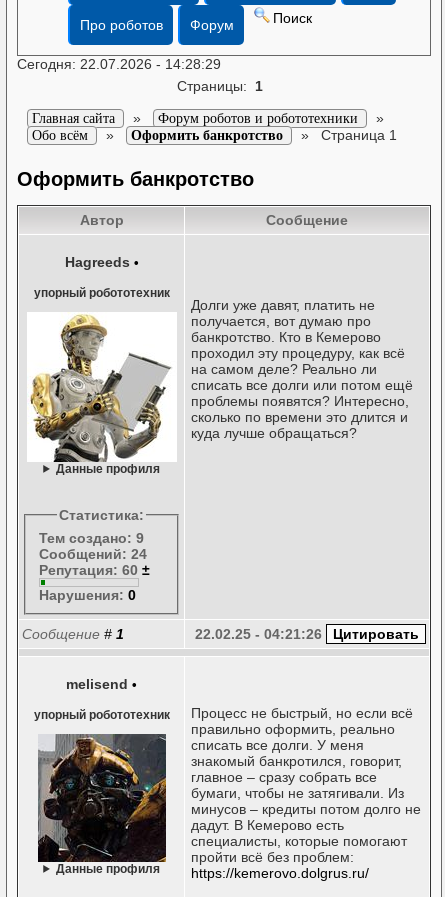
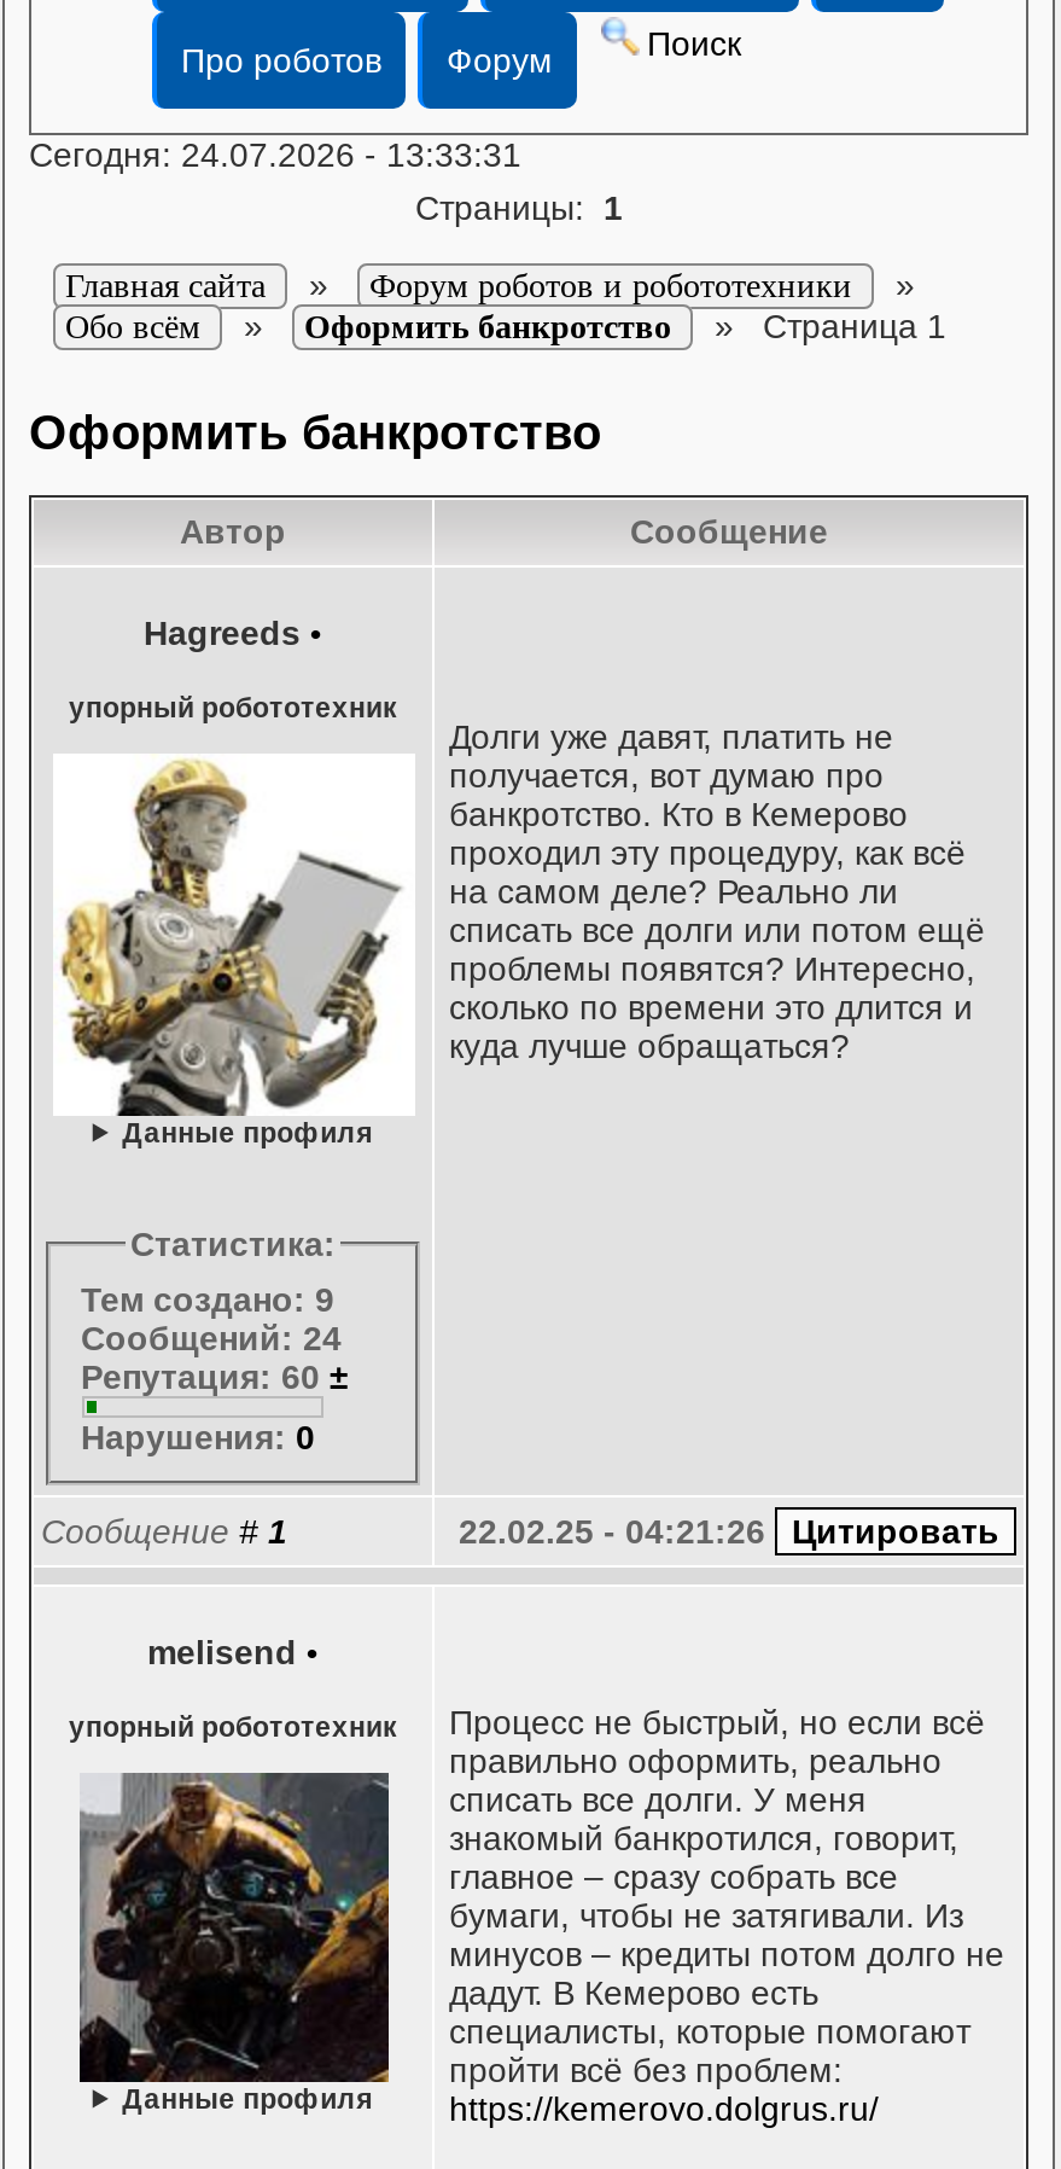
[17,56,221,72] Сегодня: 22.07.2026 - 14:28:29 -> [29,135,521,174] Сегодня: 24.07.2026 - 13:33:31

